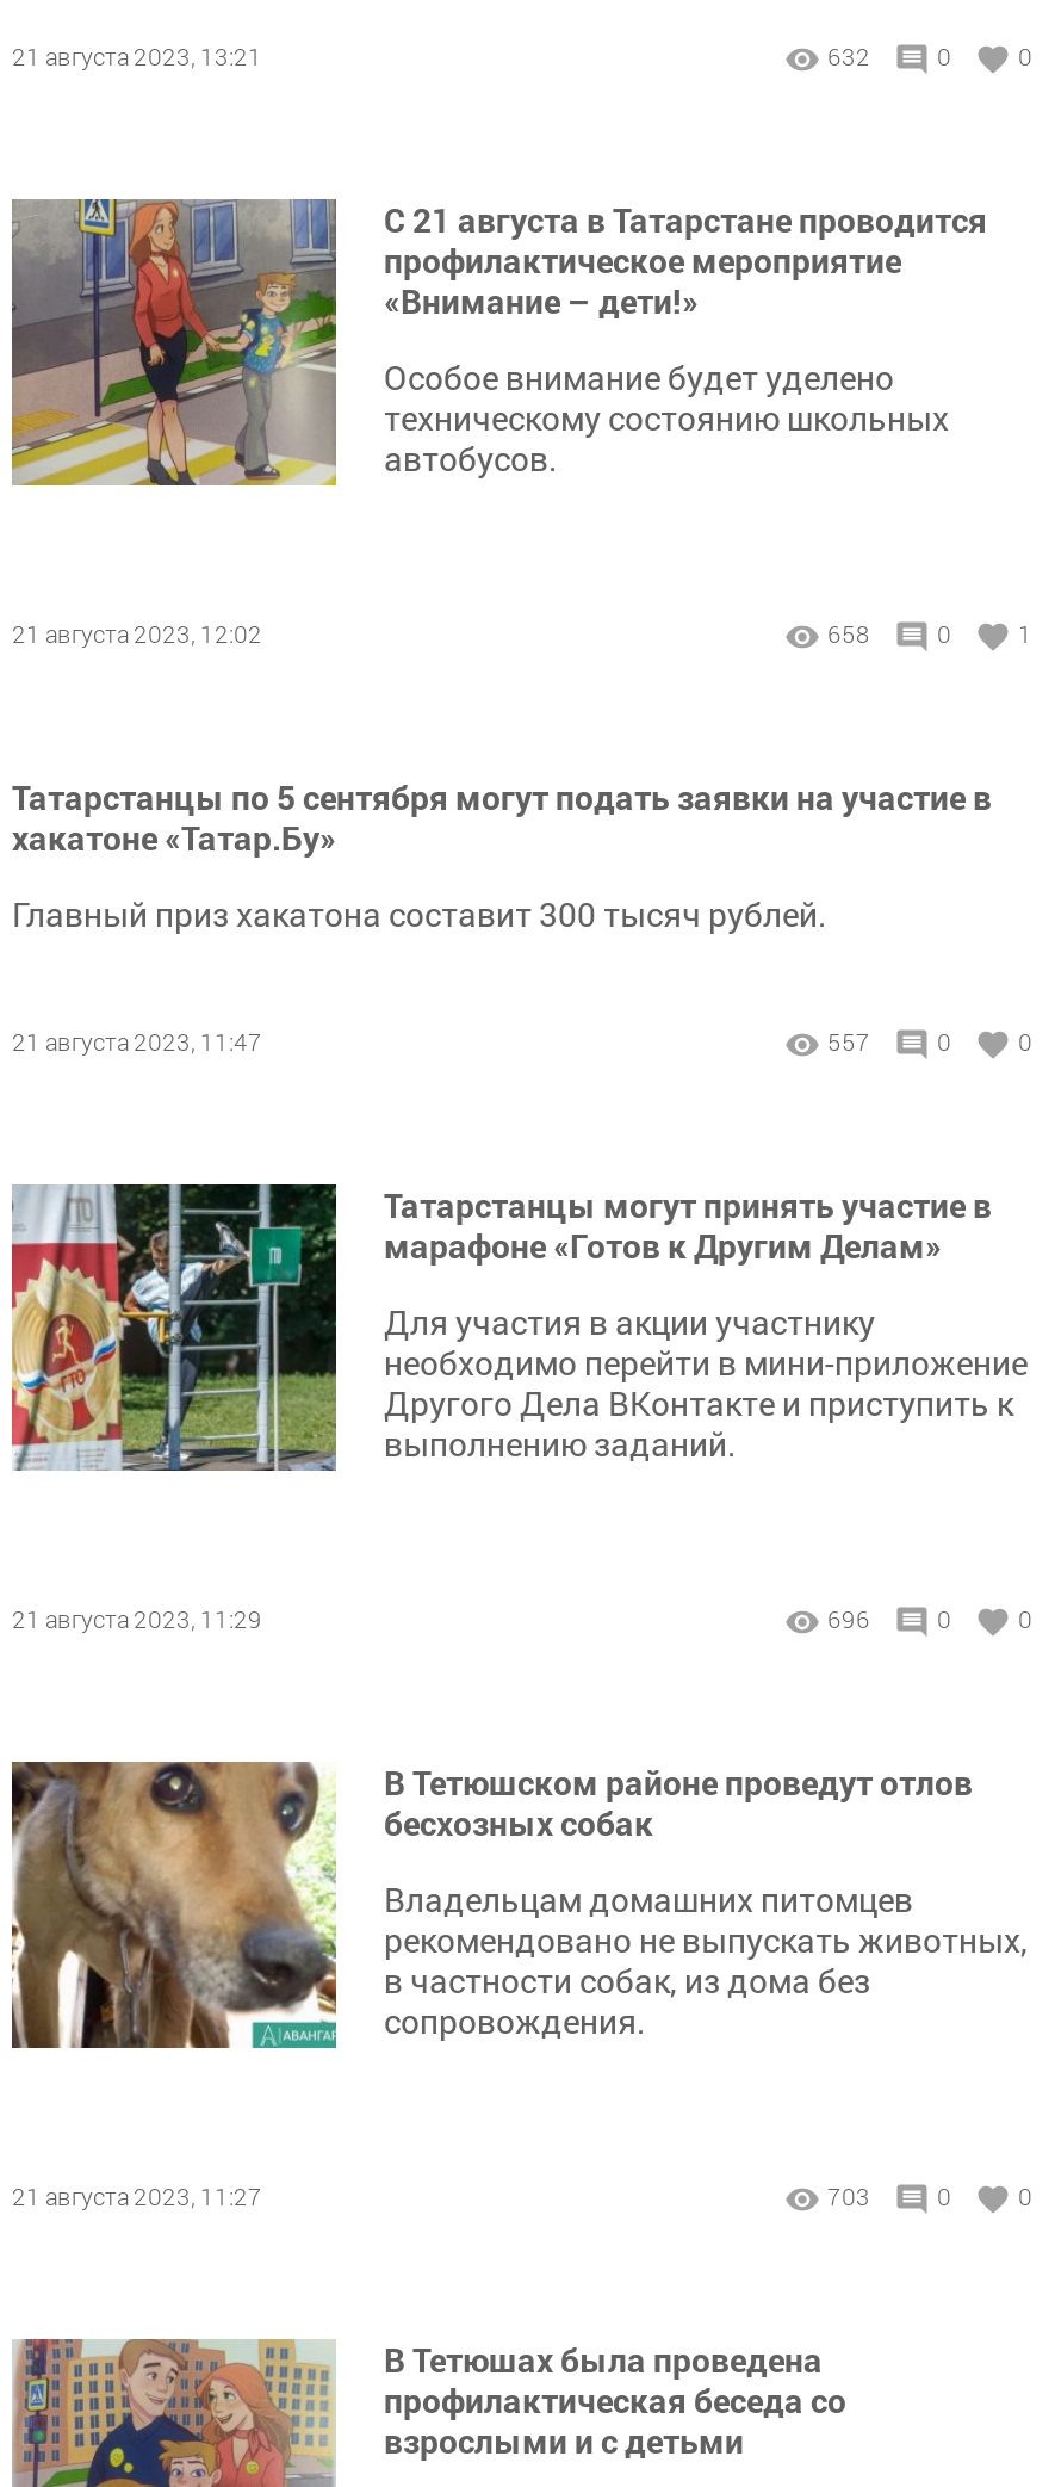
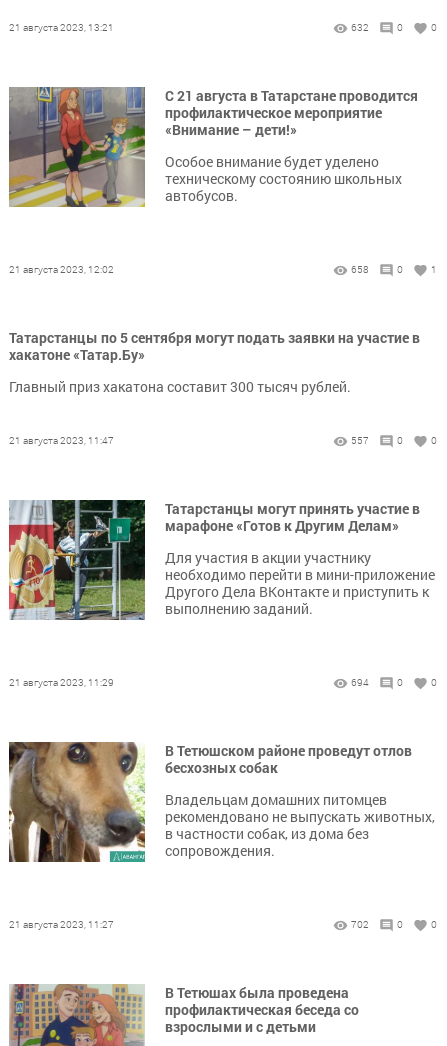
[827,1605,870,1636] 696 -> [351,676,369,689] 694
[827,2182,870,2213] 703 -> [351,918,369,931] 702

